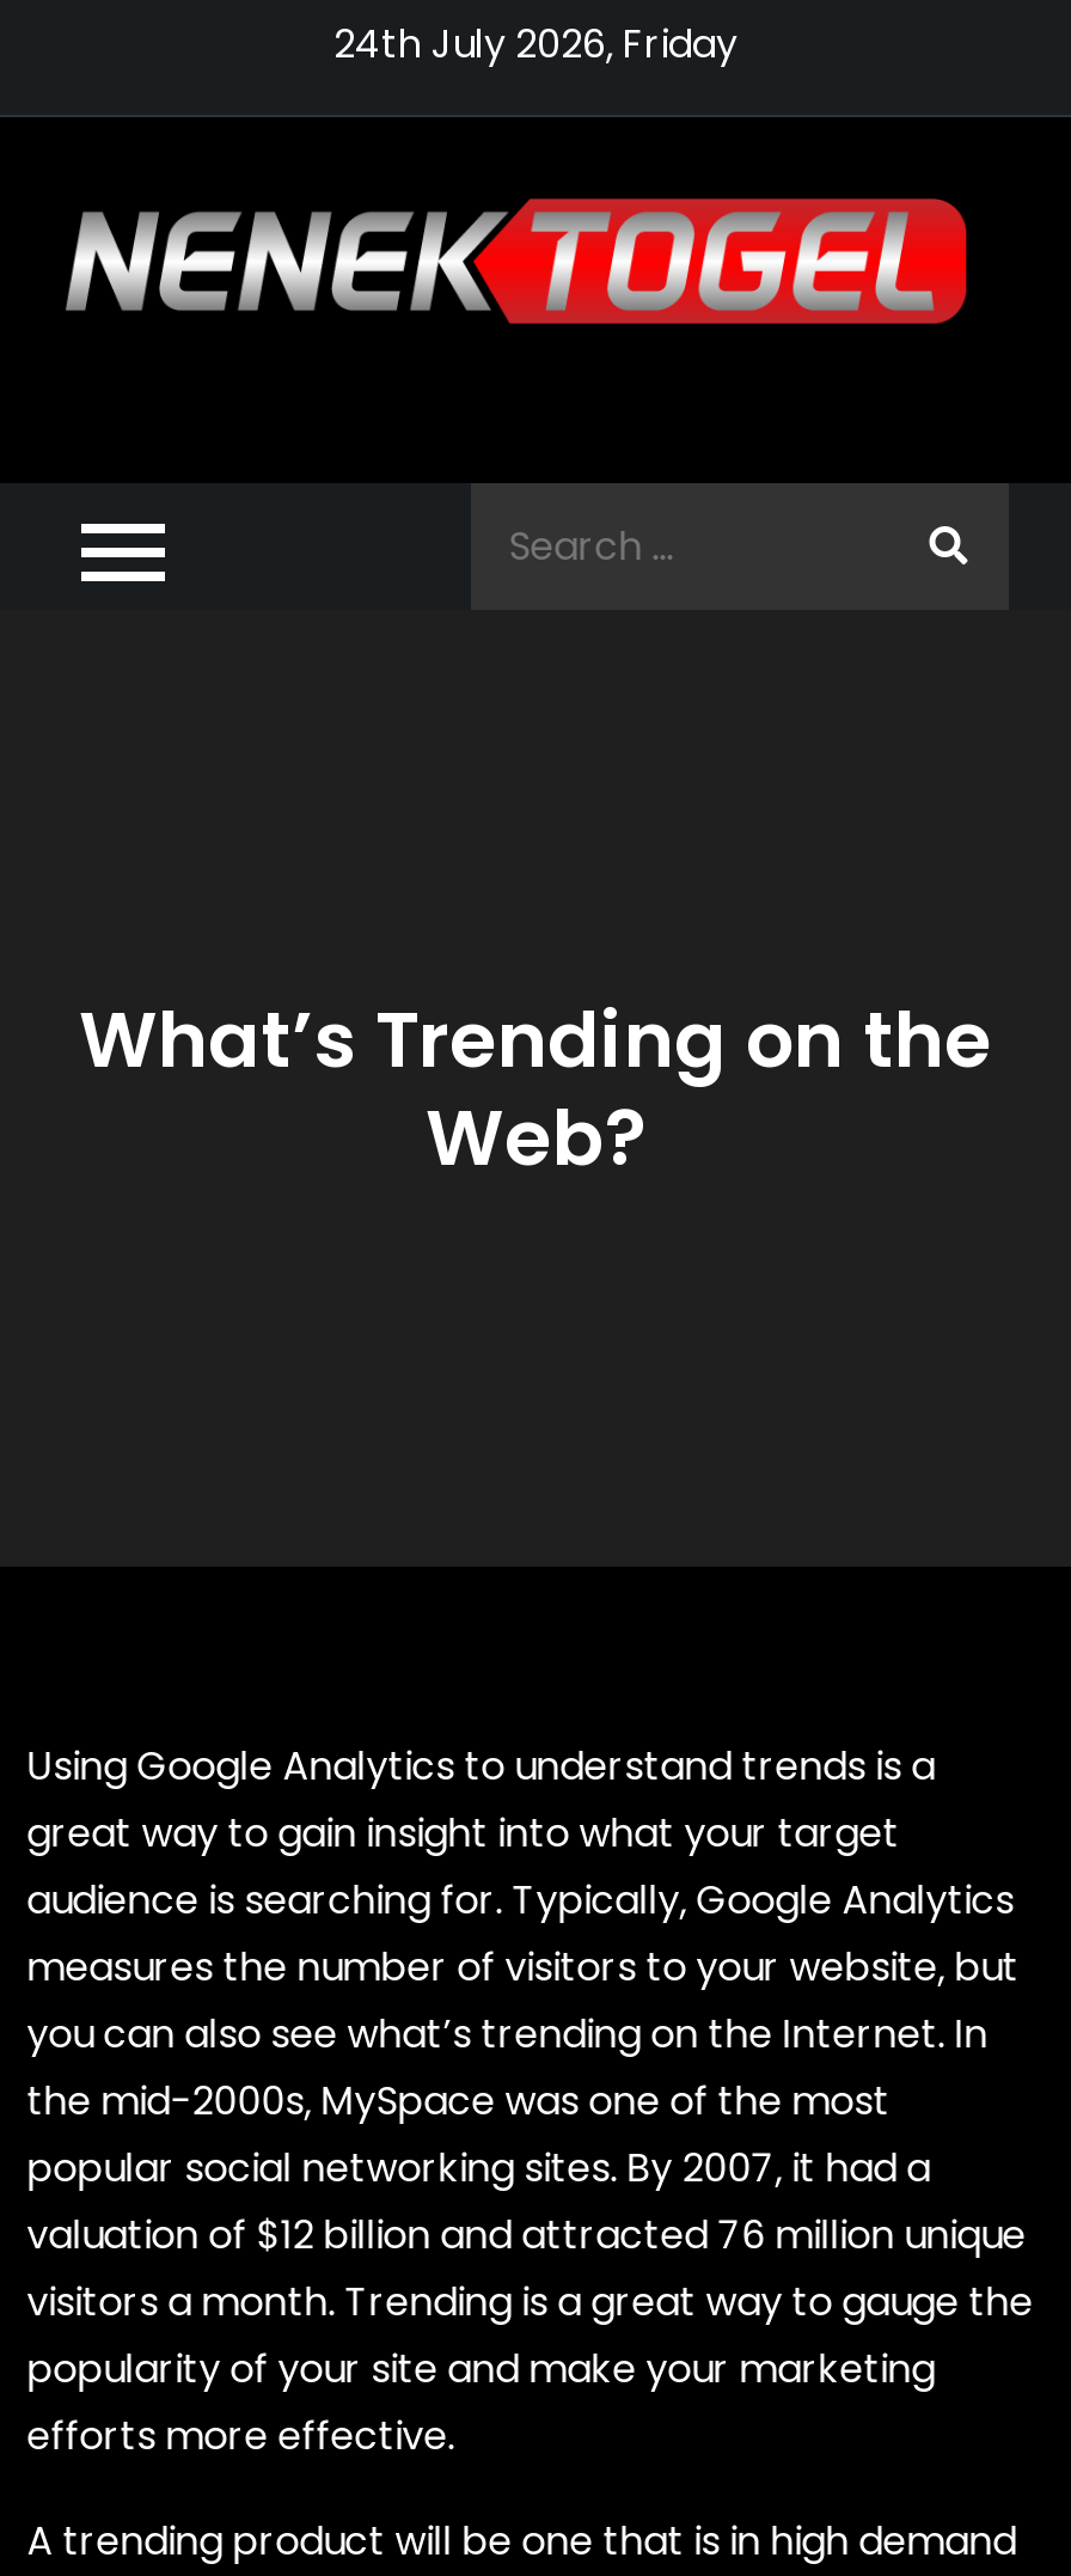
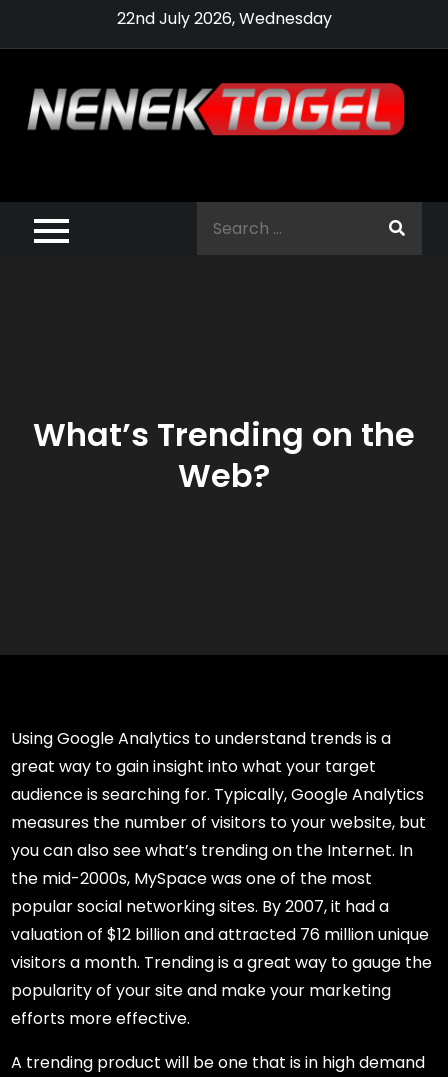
[333,17,738,72] 24th July 2026, Friday -> [116,7,331,30] 22nd July 2026, Wednesday

